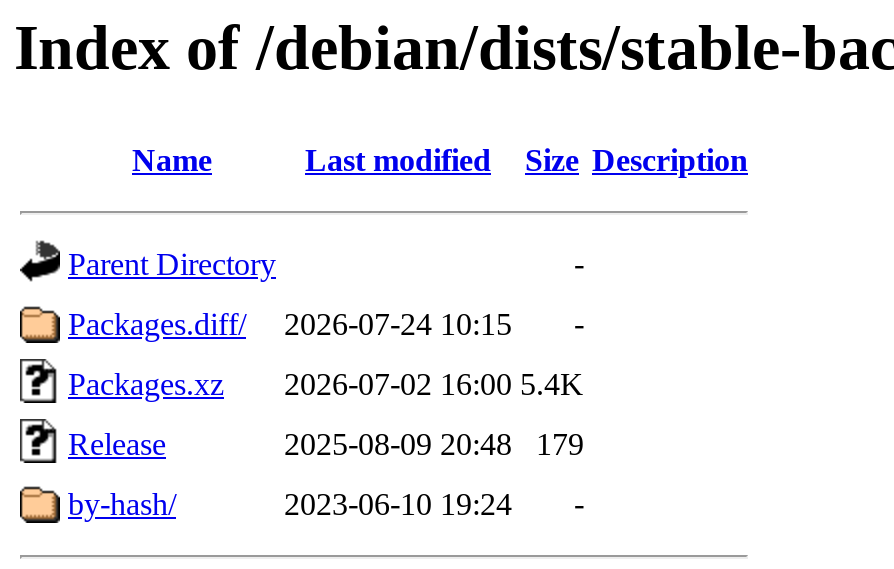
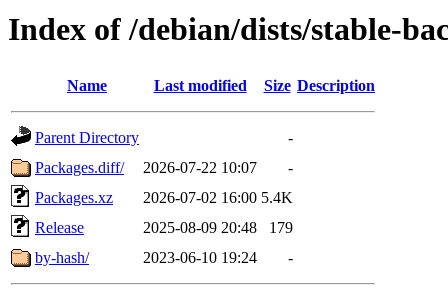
[284,307,512,341] 2026-07-24 10:15 -> [143,159,257,176] 2026-07-22 10:07

